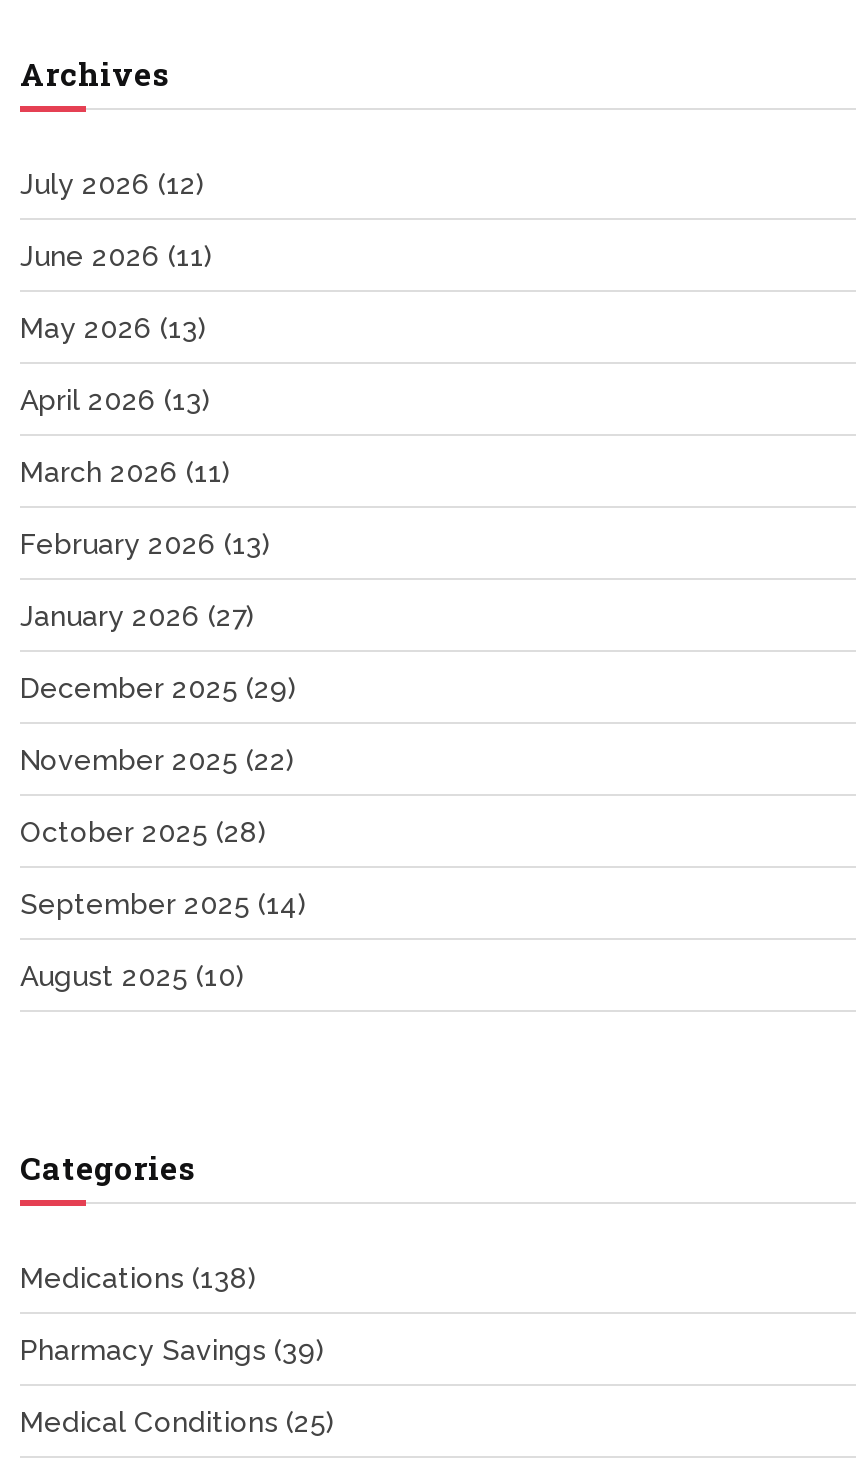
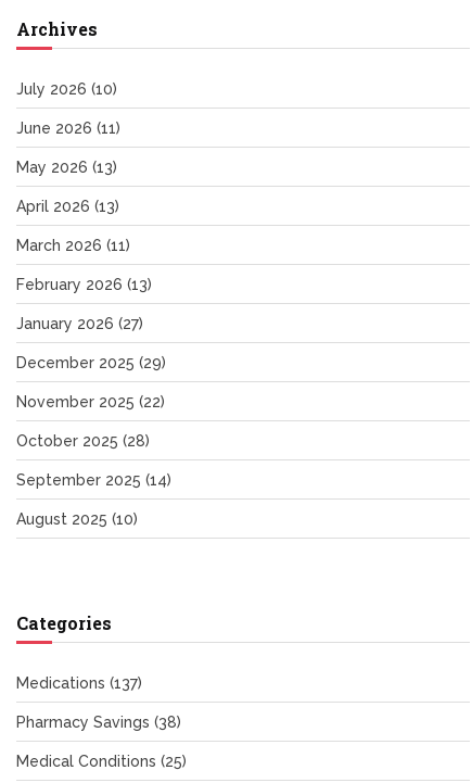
[20,169,204,201] July 2026 (12) -> [16,81,117,98] July 2026 (10)
[20,1263,256,1295] Medications (138) -> [16,675,142,692] Medications (137)
[20,1335,324,1367] Pharmacy Savings (39) -> [16,714,181,731] Pharmacy Savings (38)

